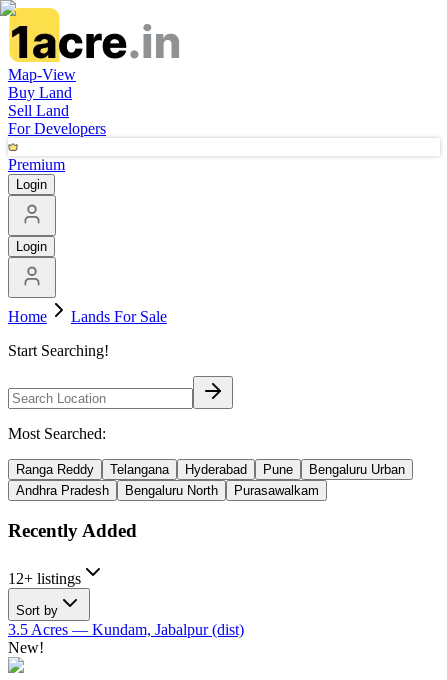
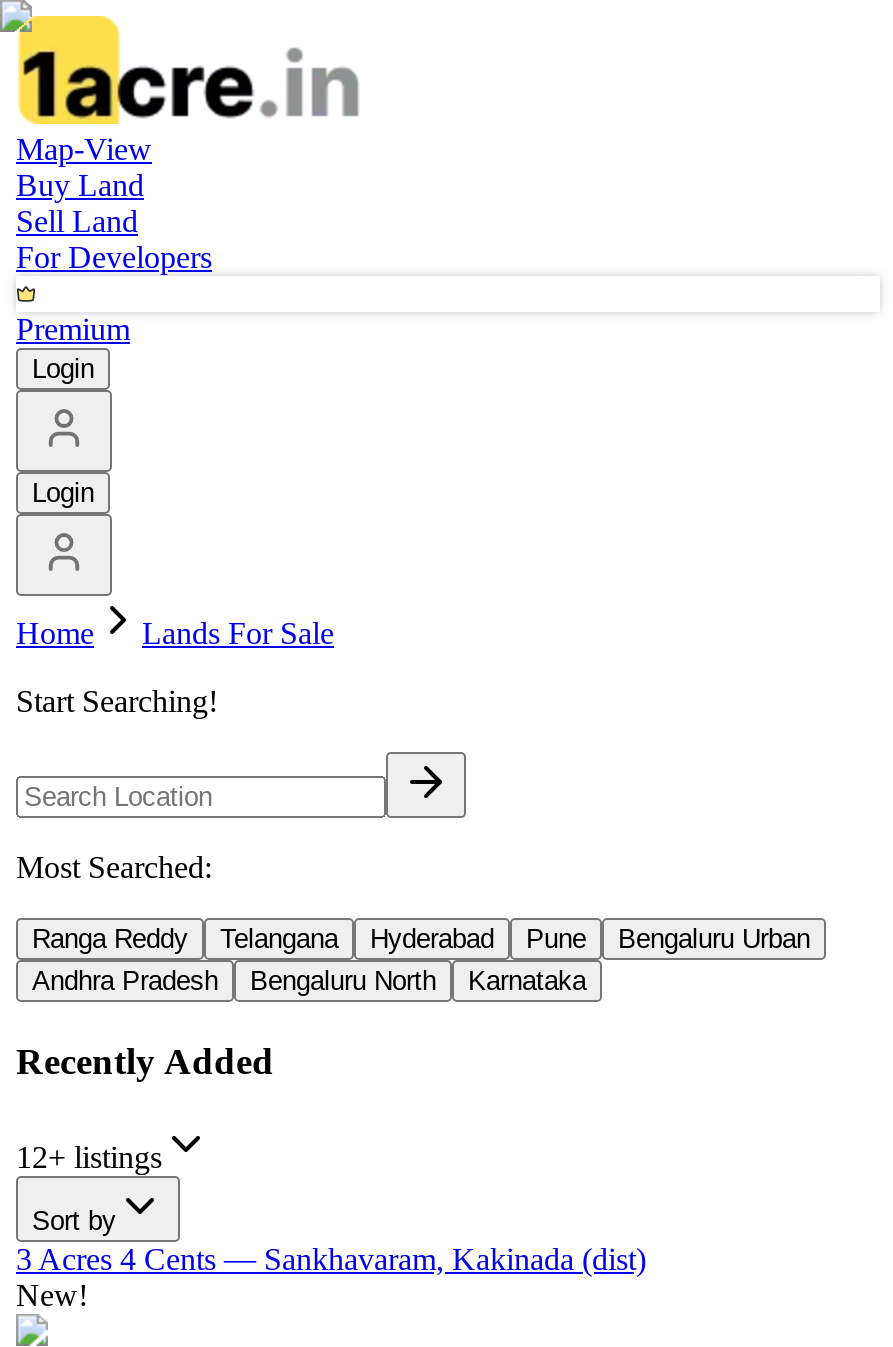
[234,483,319,498] Purasawalkam -> [468,966,586,996] Karnataka
[8,621,244,638] 3.5 Acres — Kundam, Jabalpur (dist) -> [16,1243,646,1277] 3 Acres 4 Cents — Sankhavaram, Kakinada (dist)

